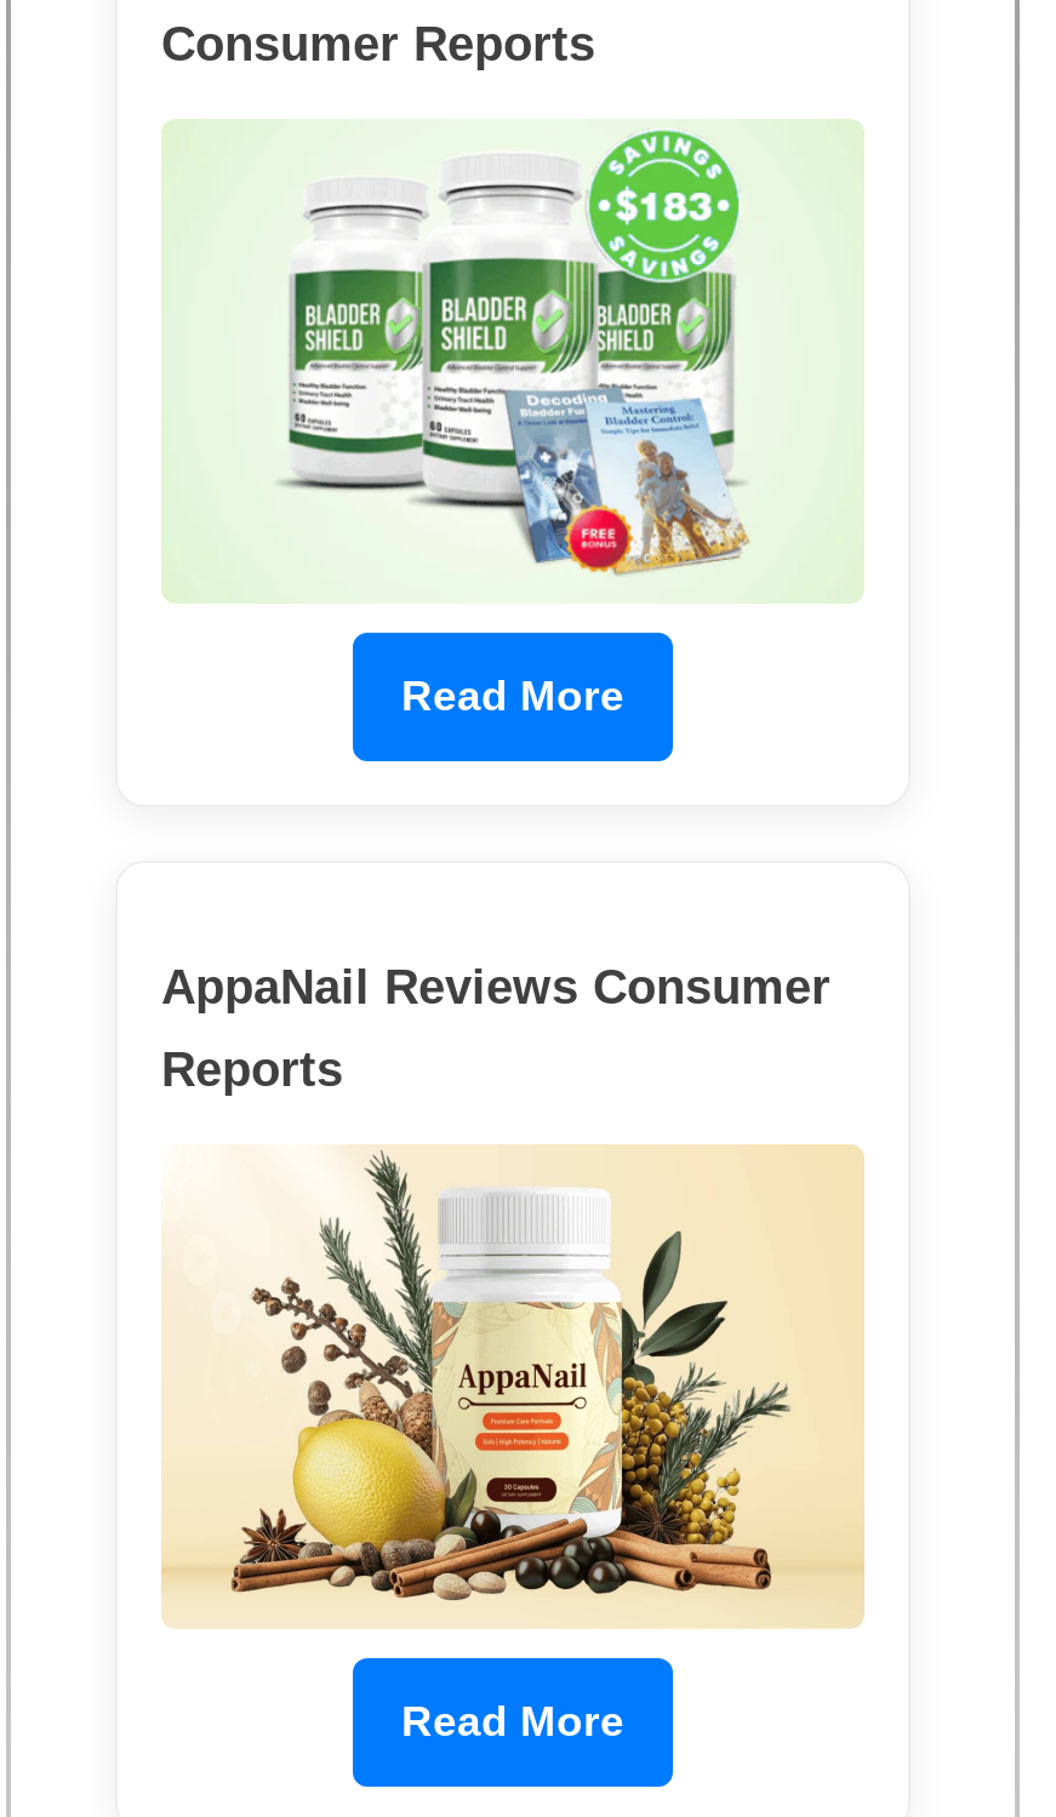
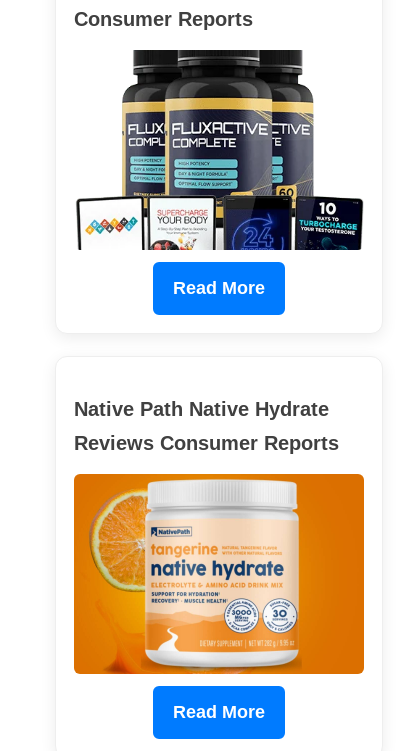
[161,118,864,602] [image] -> [75,49,364,251] [image]
[161,961,830,1014] AppaNail Reviews Consumer -> [74,398,329,420] Native Path Native Hydrate
[161,1043,343,1097] Reports -> [74,432,339,454] Reviews Consumer Reports
[161,1145,862,1630] [image] -> [73,473,364,675] [image]

